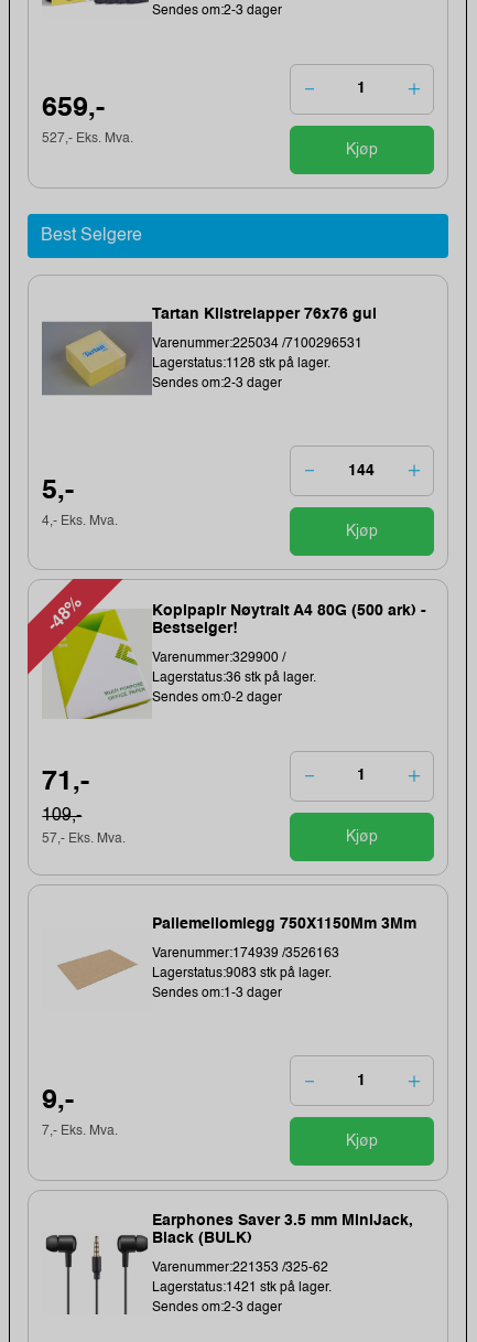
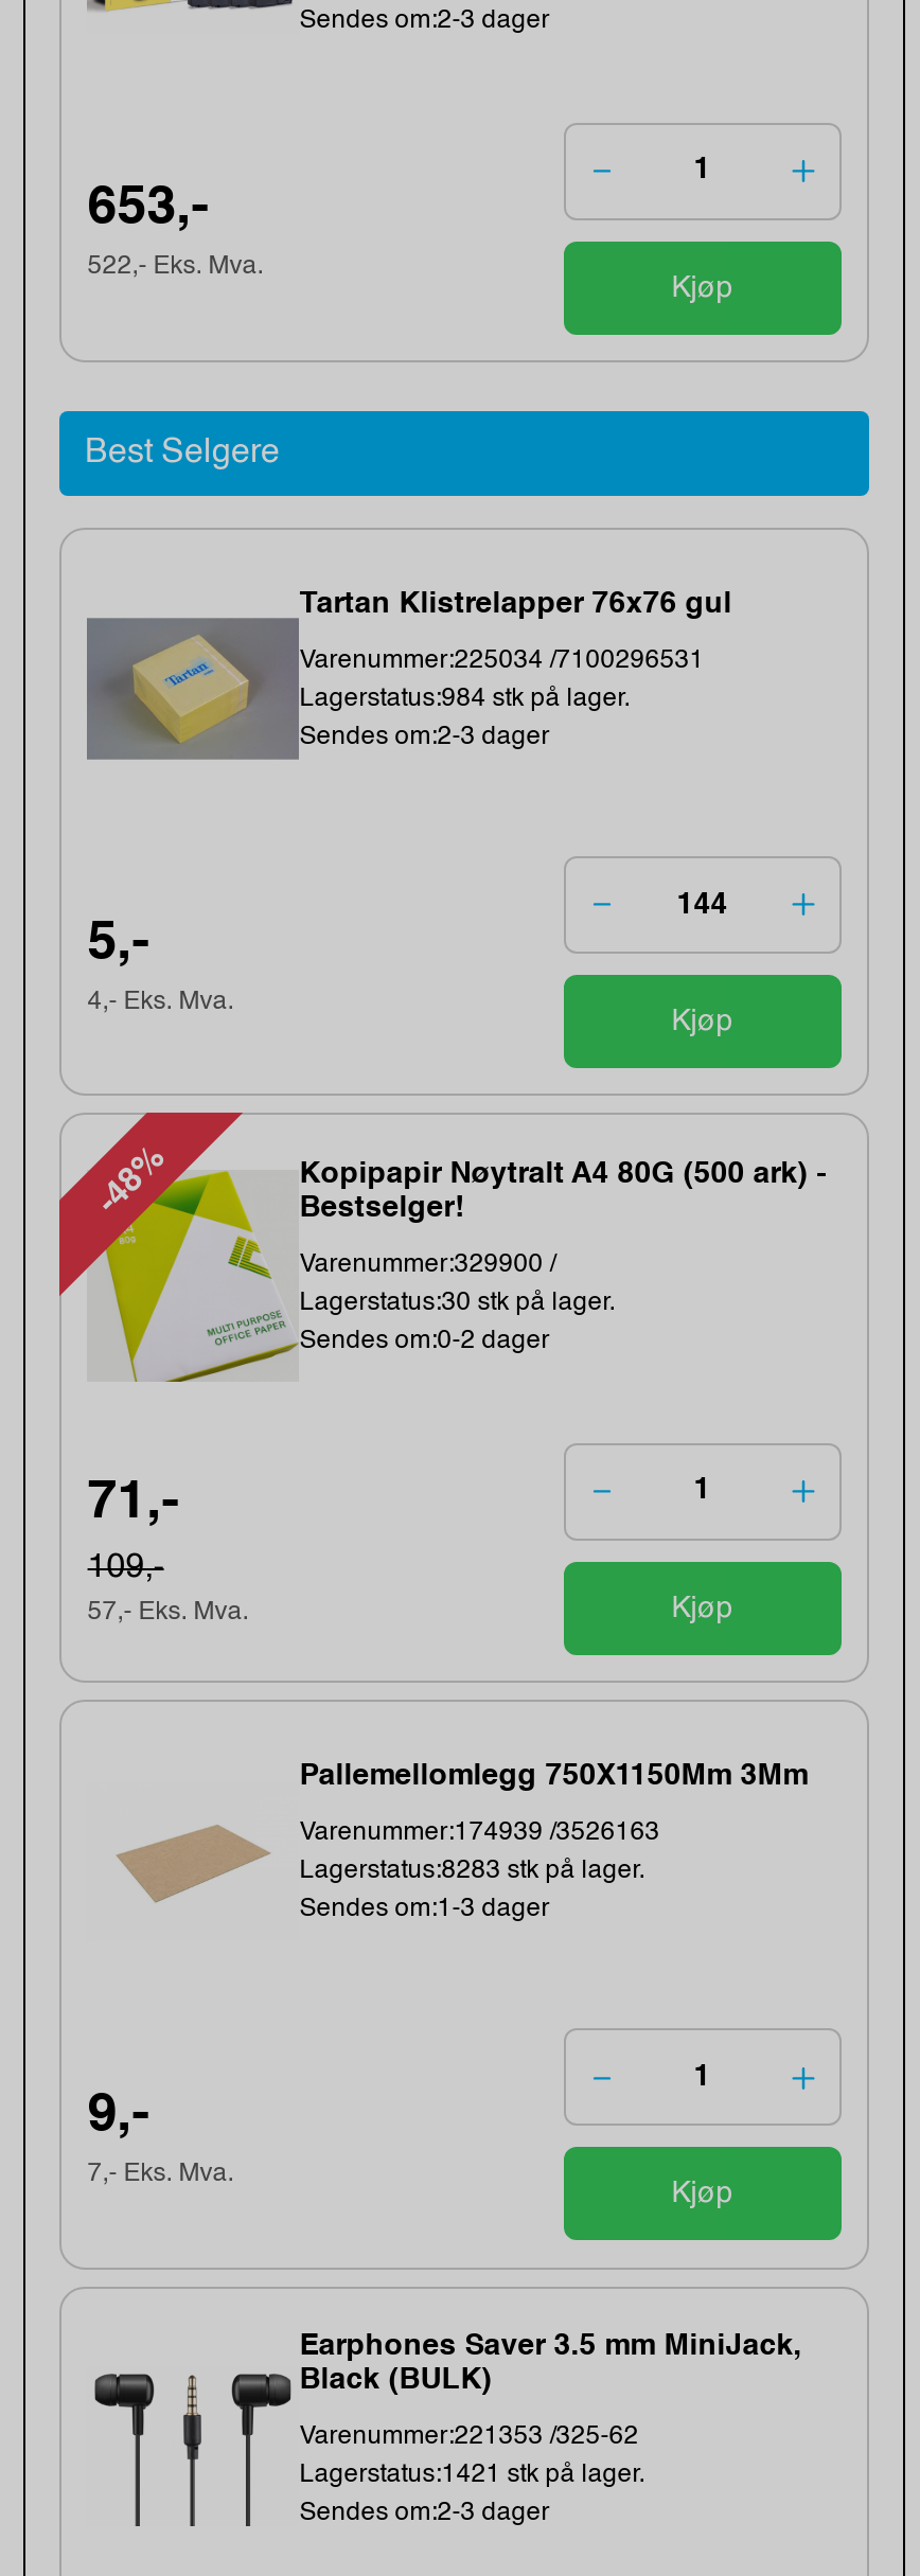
[42,95,105,122] 659,- -> [88,182,208,235] 653,-
[42,132,134,146] 527,- Eks. Mva. -> [88,254,263,280] 522,- Eks. Mva.
[152,357,331,371] Lagerstatus:1128 stk på lager. -> [300,687,630,712] Lagerstatus:984 stk på lager.
[152,671,316,684] Lagerstatus:36 stk på lager. -> [300,1290,615,1315] Lagerstatus:30 stk på lager.
[152,967,332,981] Lagerstatus:9083 stk på lager. -> [300,1859,645,1885] Lagerstatus:8283 stk på lager.

